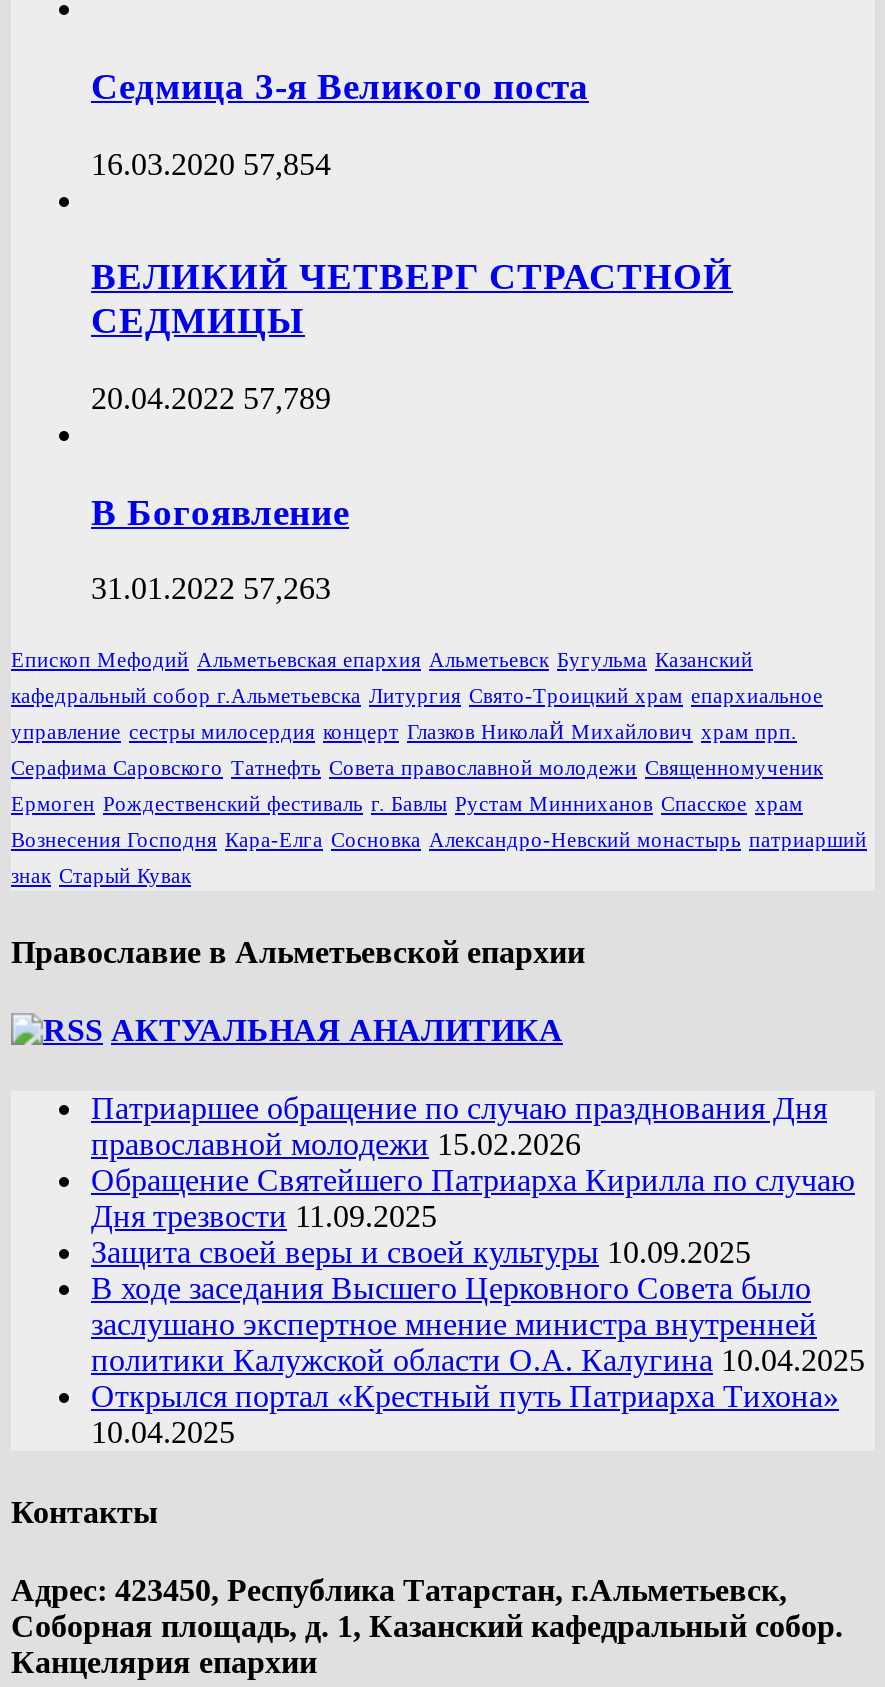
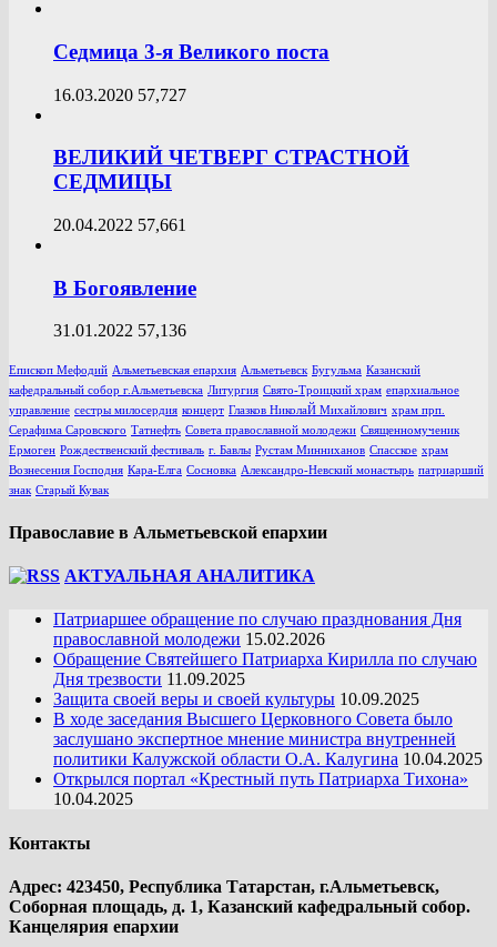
[91,146,331,180] 16.03.2020 57,854 -> [53,85,186,104] 16.03.2020 57,727
[91,381,331,415] 20.04.2022 57,789 -> [53,215,186,234] 20.04.2022 57,661
[91,572,331,606] 31.01.2022 57,263 -> [53,321,186,340] 31.01.2022 57,136

